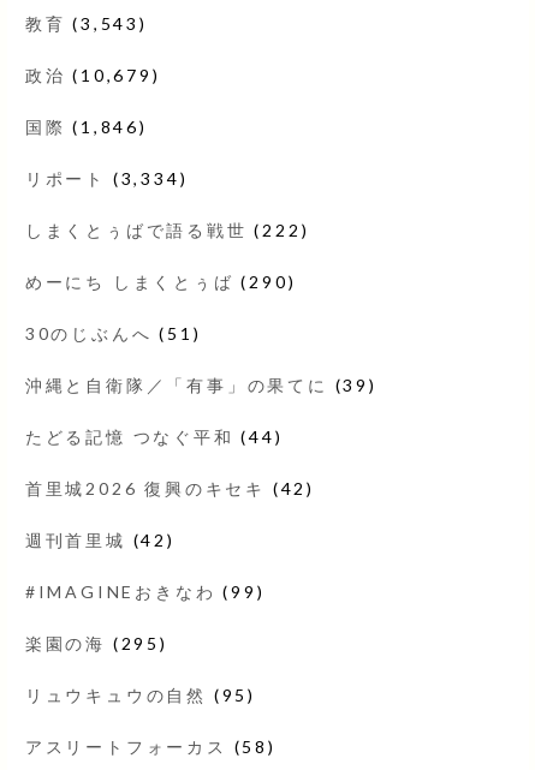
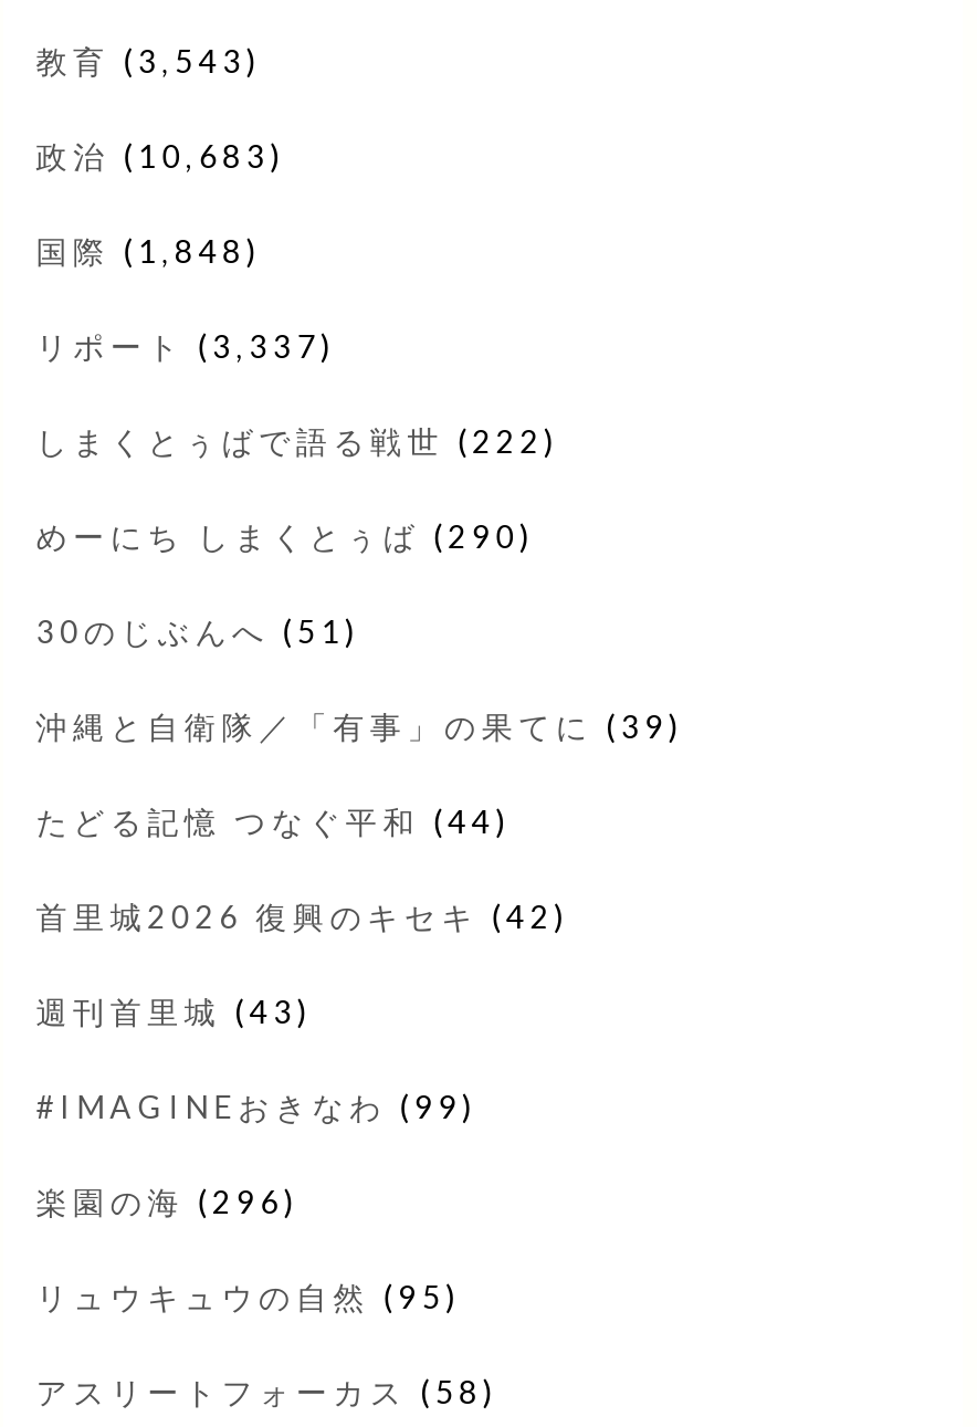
[25,64,160,85] 政治(10,679) -> [36,136,285,174] 政治(10,683)
[25,116,148,136] 国際(1,846) -> [36,231,261,269] 国際(1,848)
[25,168,188,188] リポート(3,334) -> [36,326,336,364] リポート(3,337)
[25,529,175,550] 週刊首里城(42) -> [36,991,312,1029] 週刊首里城(43)
[25,632,168,653] 楽園の海(295) -> [36,1182,299,1219] 楽園の海(296)

